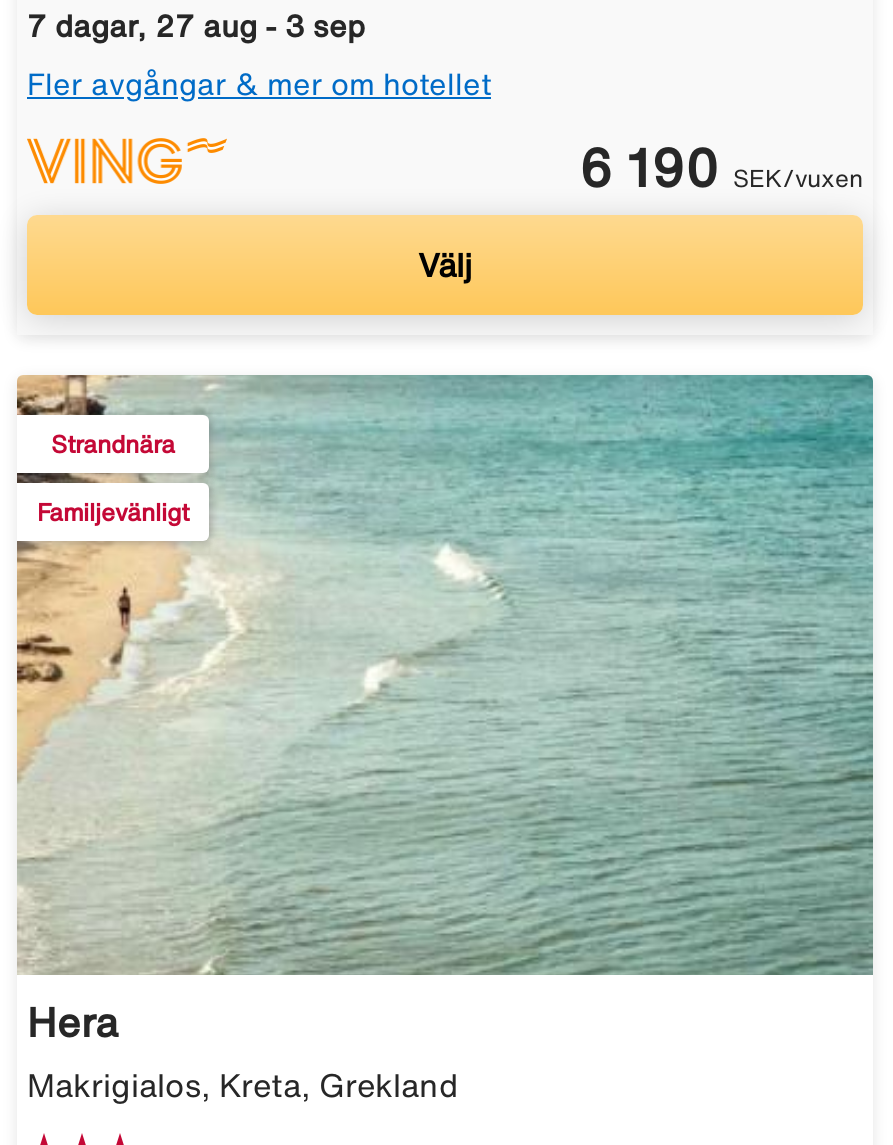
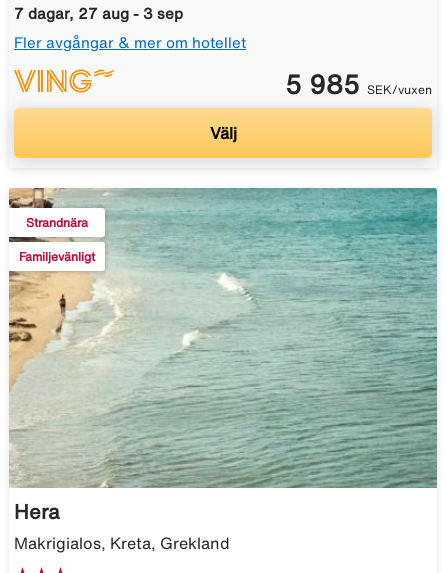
[579,142,863,194] 6 190 SEK/vuxen -> [285,71,432,97] 5 985 SEK/vuxen

